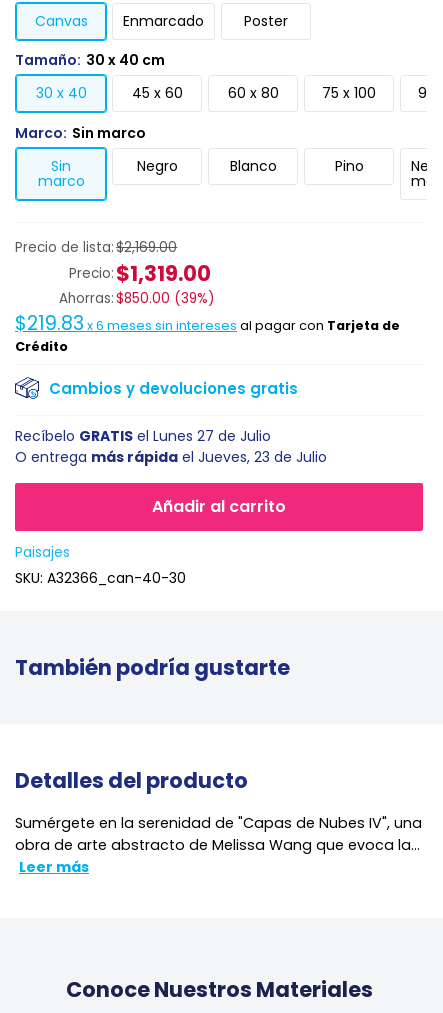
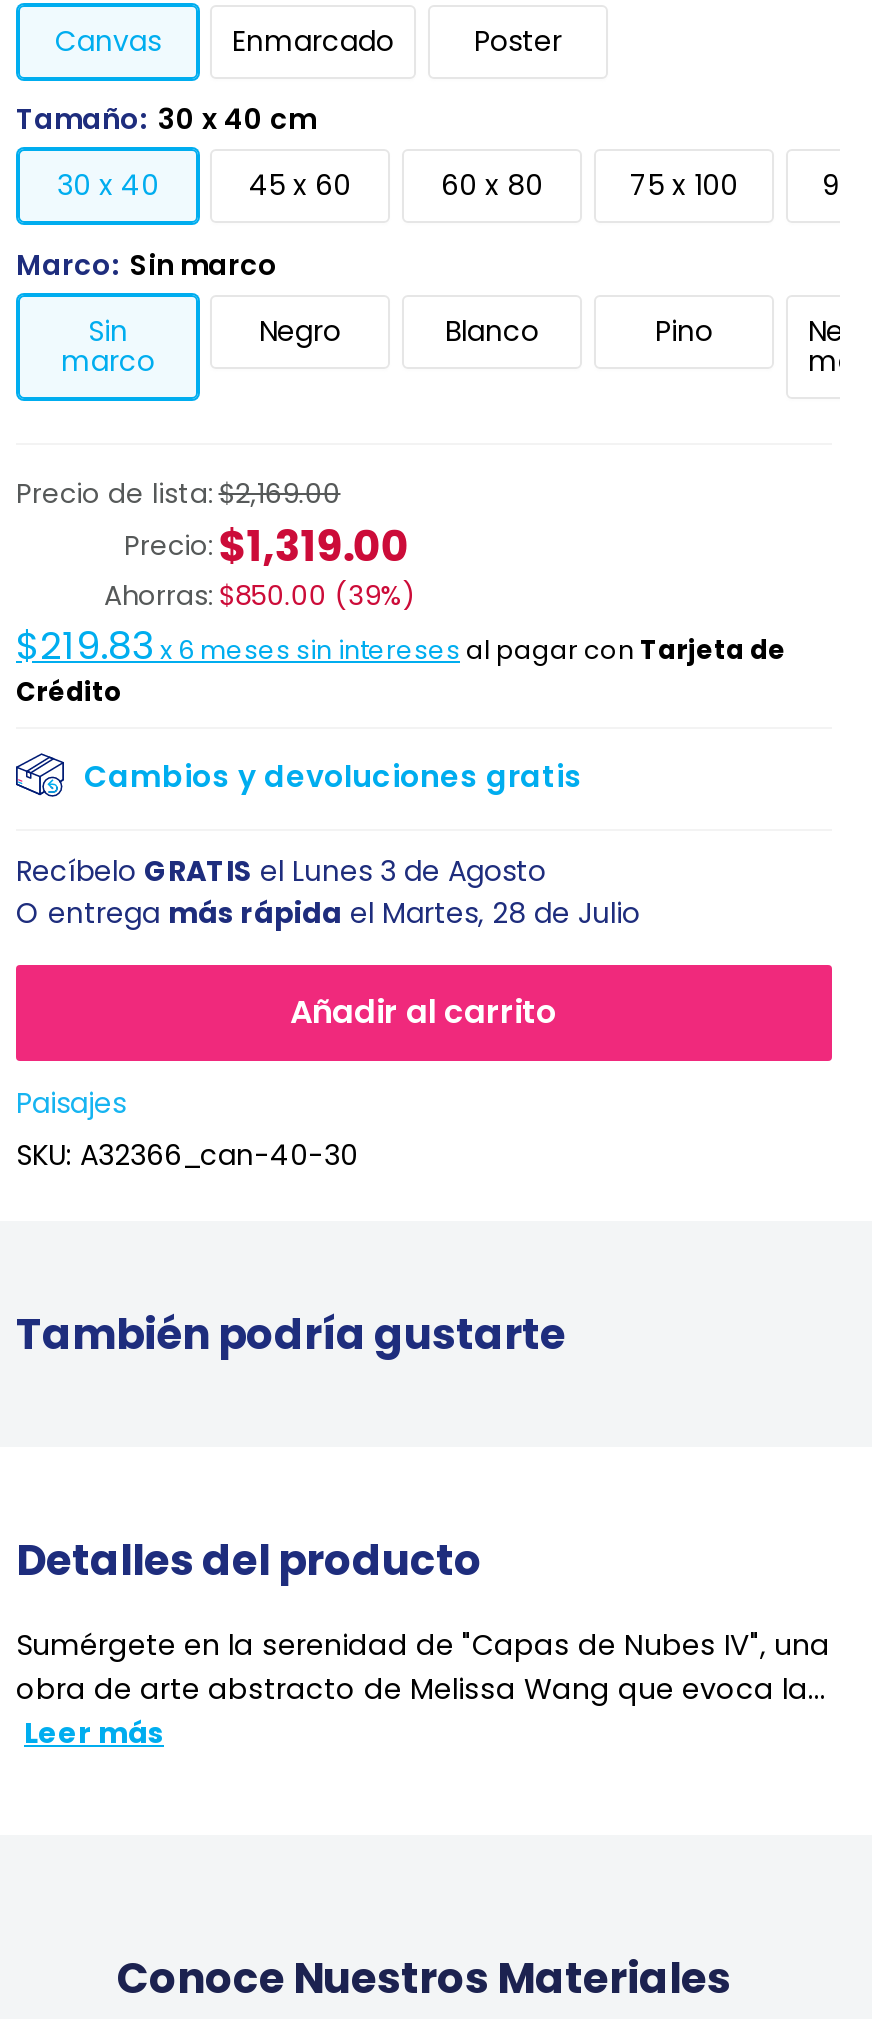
[15,426,271,446] Recíbelo GRATIS el Lunes 27 de Julio -> [16,851,546,891] Recíbelo GRATIS el Lunes 3 de Agosto
[15,447,327,467] O entrega más rápida el Jueves, 23 de Julio -> [16,893,640,933] O entrega más rápida el Martes, 28 de Julio

